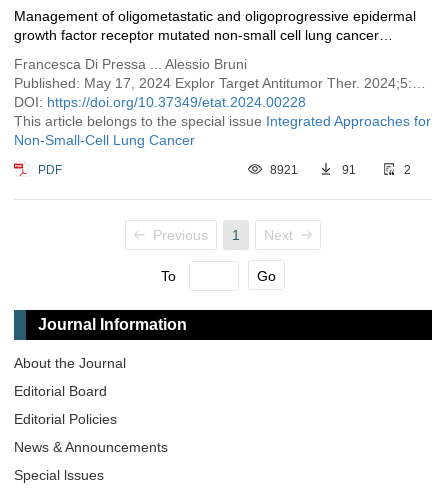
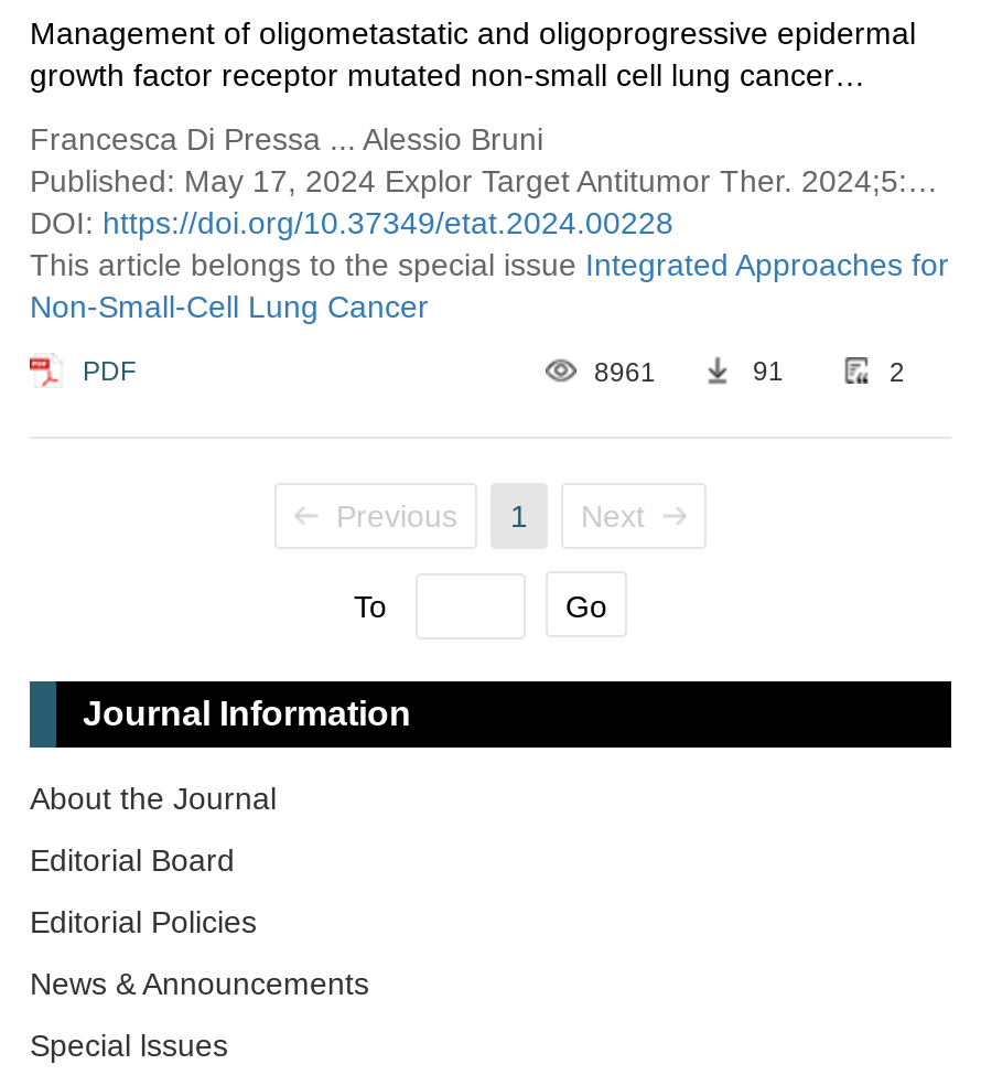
[270,163,298,177] 8921 -> [594,357,656,387] 8961

